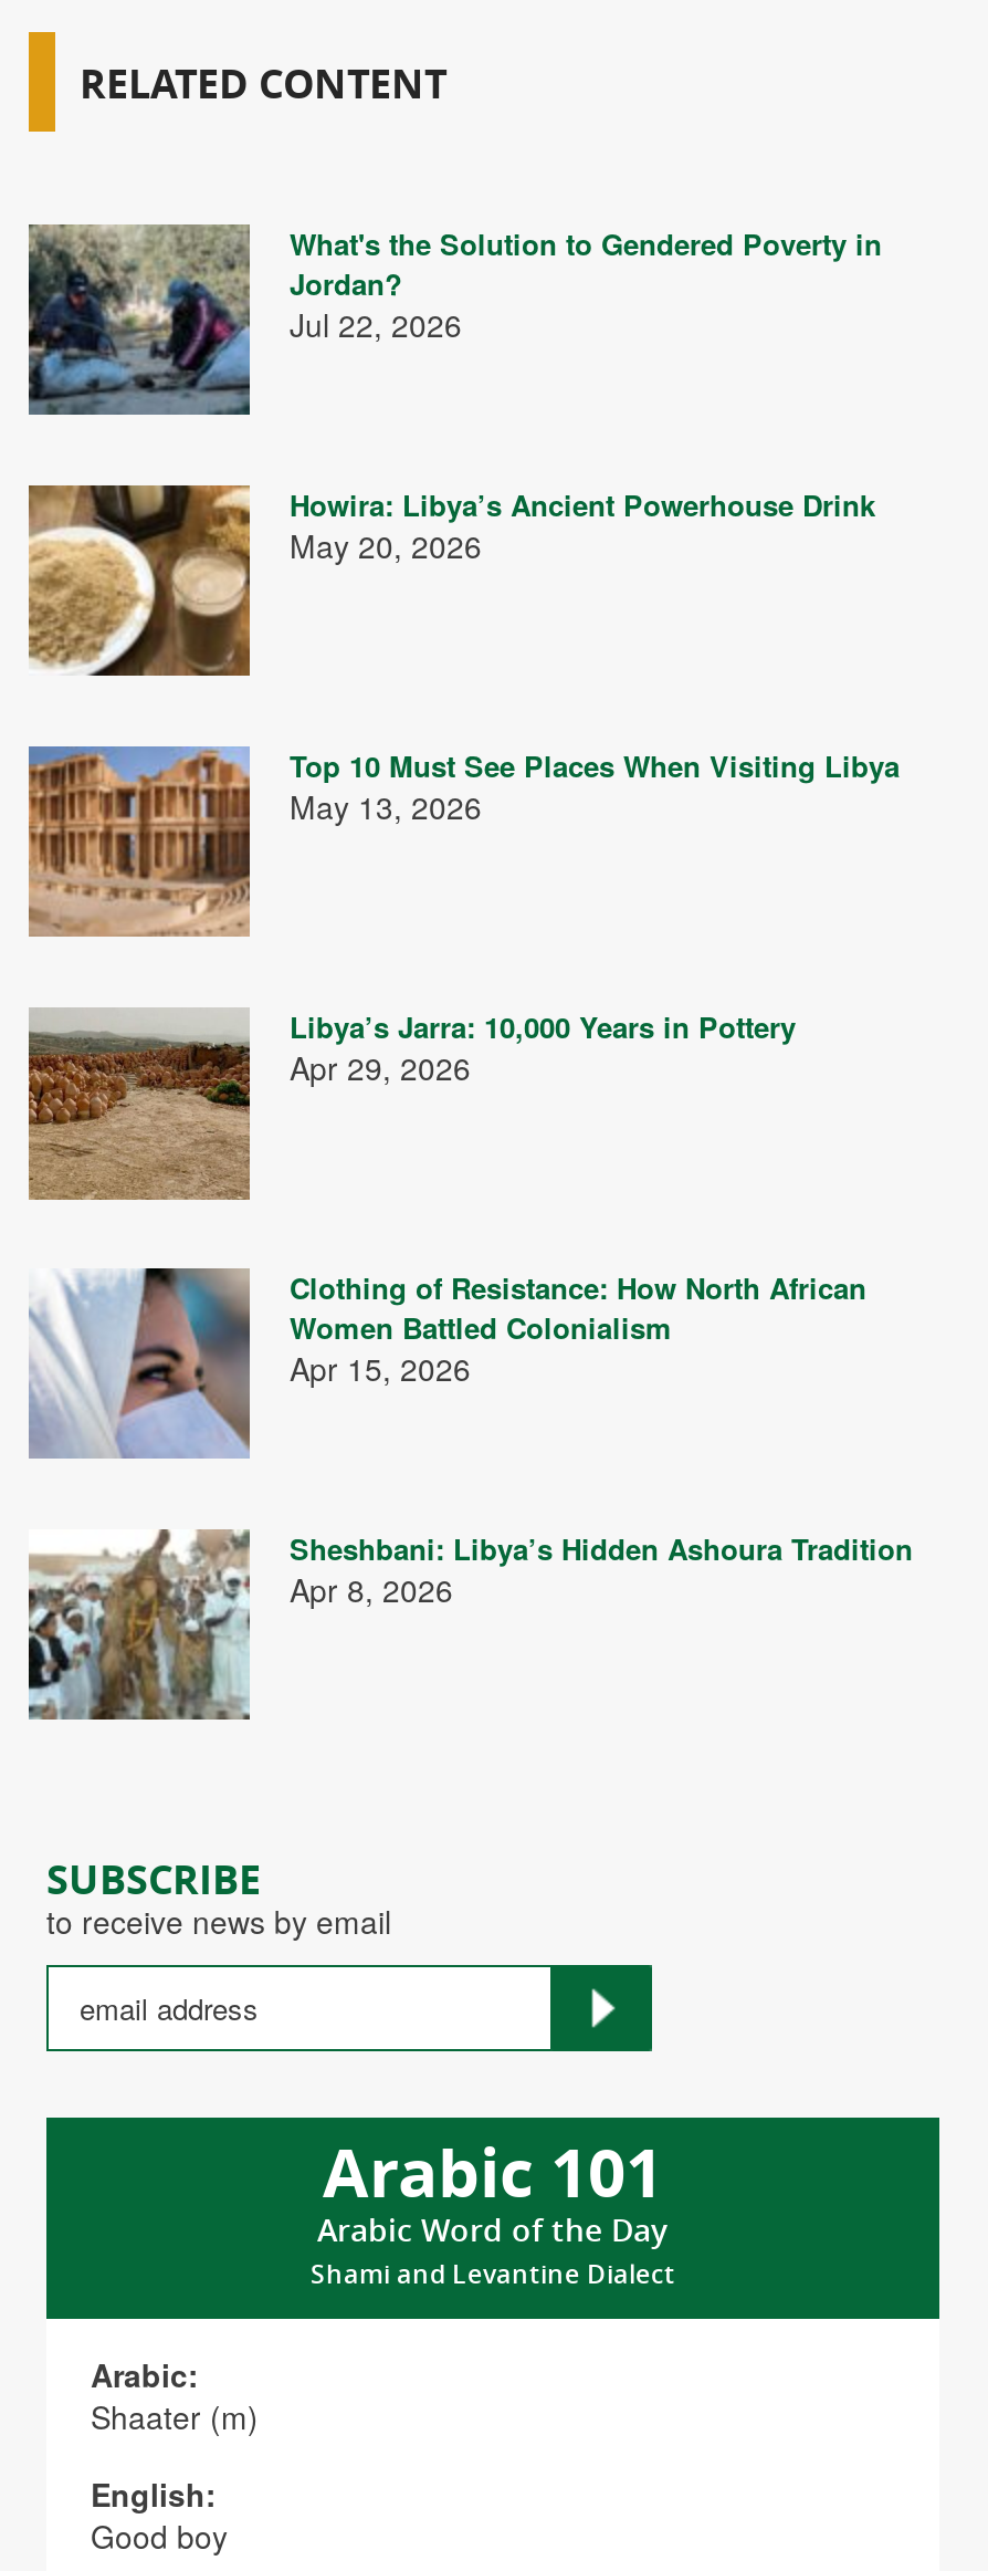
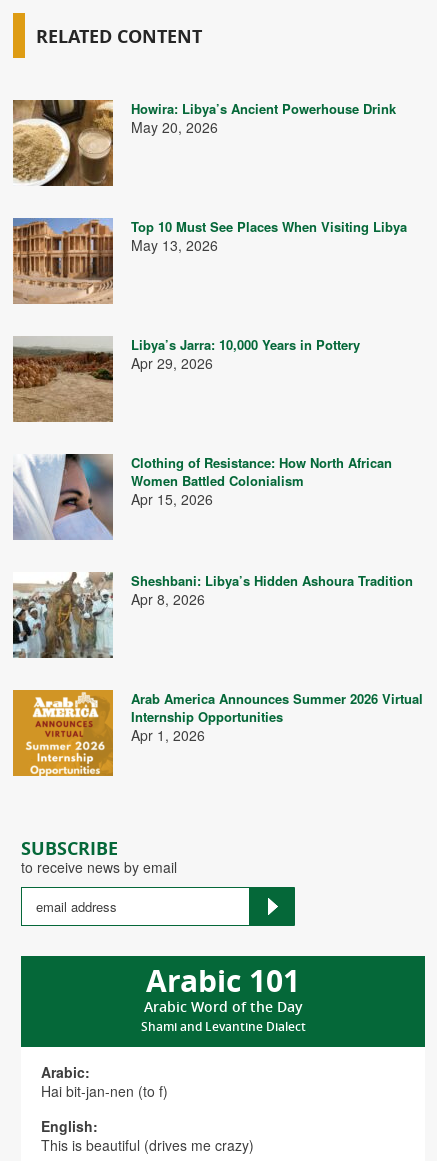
[27,222,882,417] [image] | What's the Solution to Gendered Poverty in | Jordan? | Jul 22, 2026 -> none
moved [24,481,913,1611] -> [11,98,413,609]: [image] | Howira: Libya’s Ancient Powerhouse Drink | May 20, 2026 | ... | Sheshbani: Libya’s Hidden Ashoura Tradition | Apr 8, 2026
moved [24,1527,254,1724] -> [11,571,115,660]: [image]
none -> [12,689,423,777] [image] | Arab America Announces Summer 2026 Virtual | Internship Opportunities | Apr 1, 2026
[91,2395,259,2439] Shaater (m) -> [41,1081,168,1101] Hai bit-jan-nen (to f)
[91,2514,228,2559] Good boy -> [41,1135,254,1155] This is beautiful (drives me crazy)

